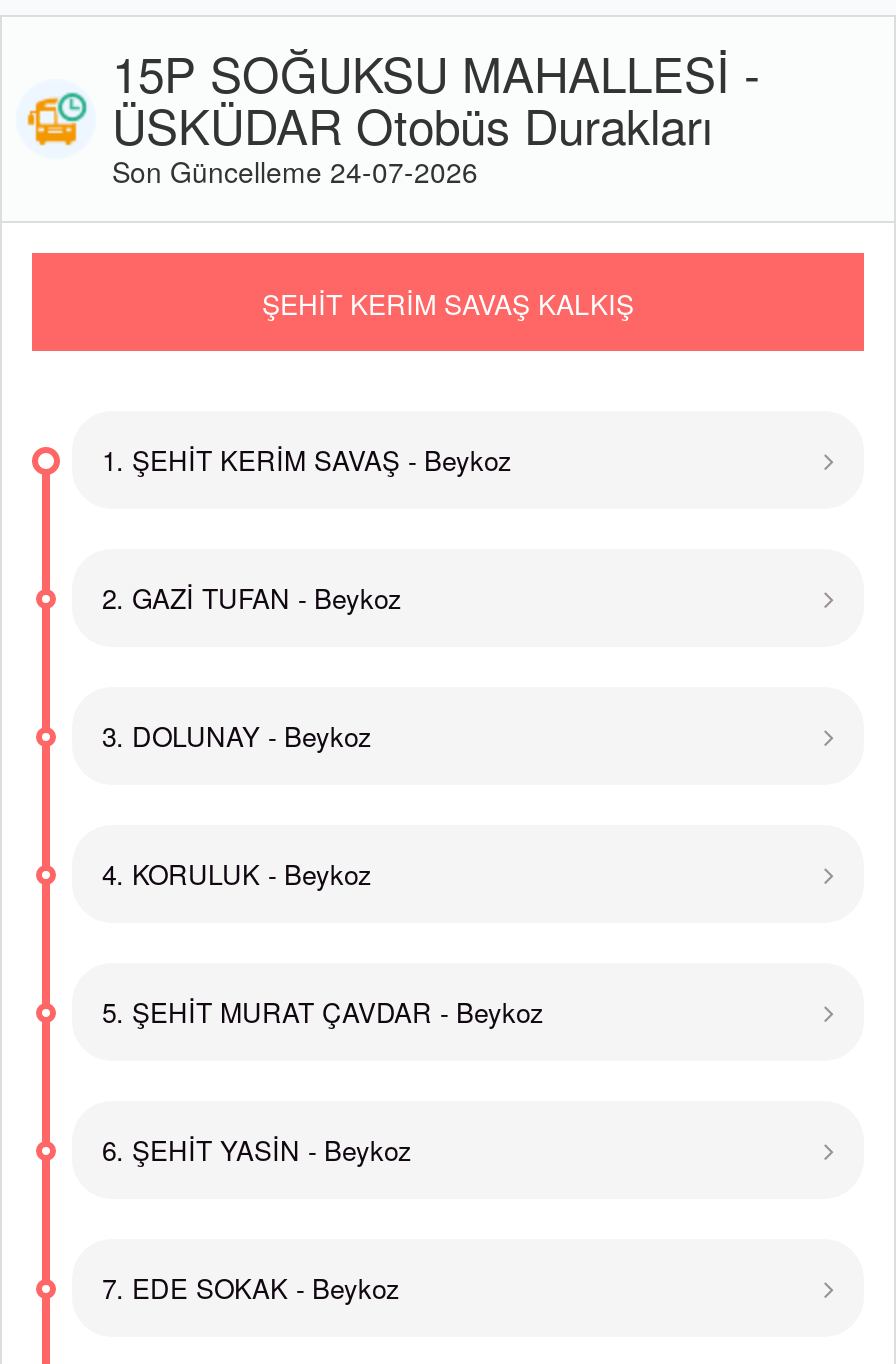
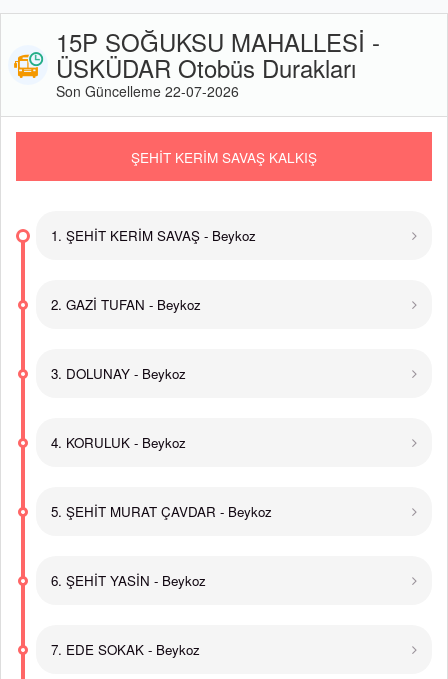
[112,151,478,191] Son Güncelleme 24-07-2026 -> [56,81,239,101] Son Güncelleme 22-07-2026

